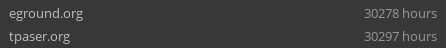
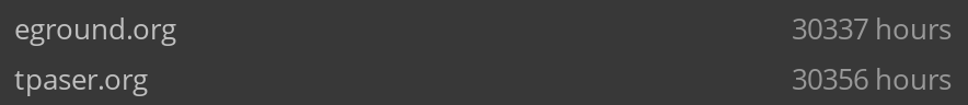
[364,4,437,22] 30278 hours -> [792,8,952,47] 30337 hours
[364,27,437,45] 30297 hours -> [792,58,952,98] 30356 hours

